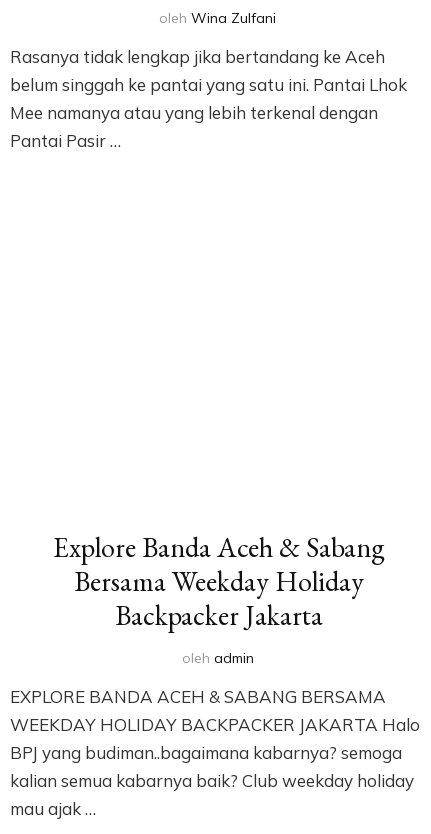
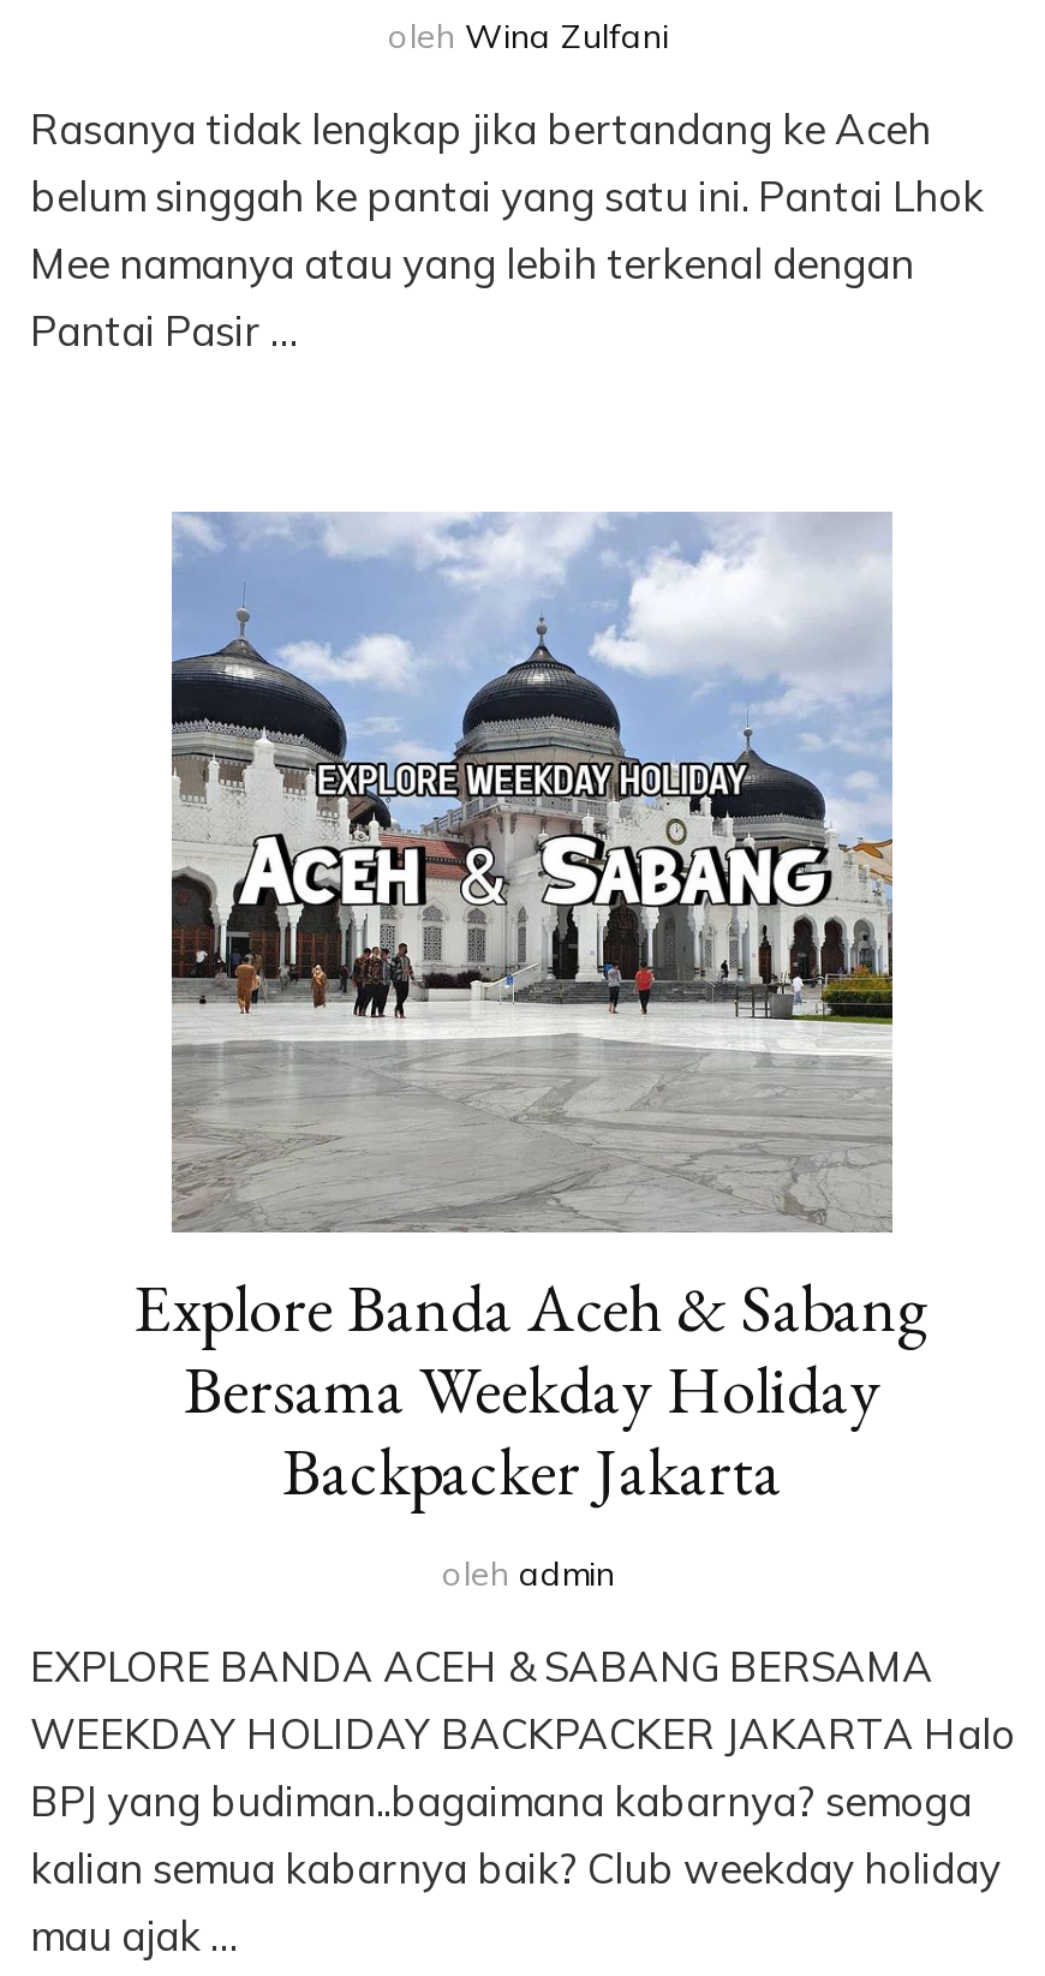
none -> [169,509,895,1235] [image]

